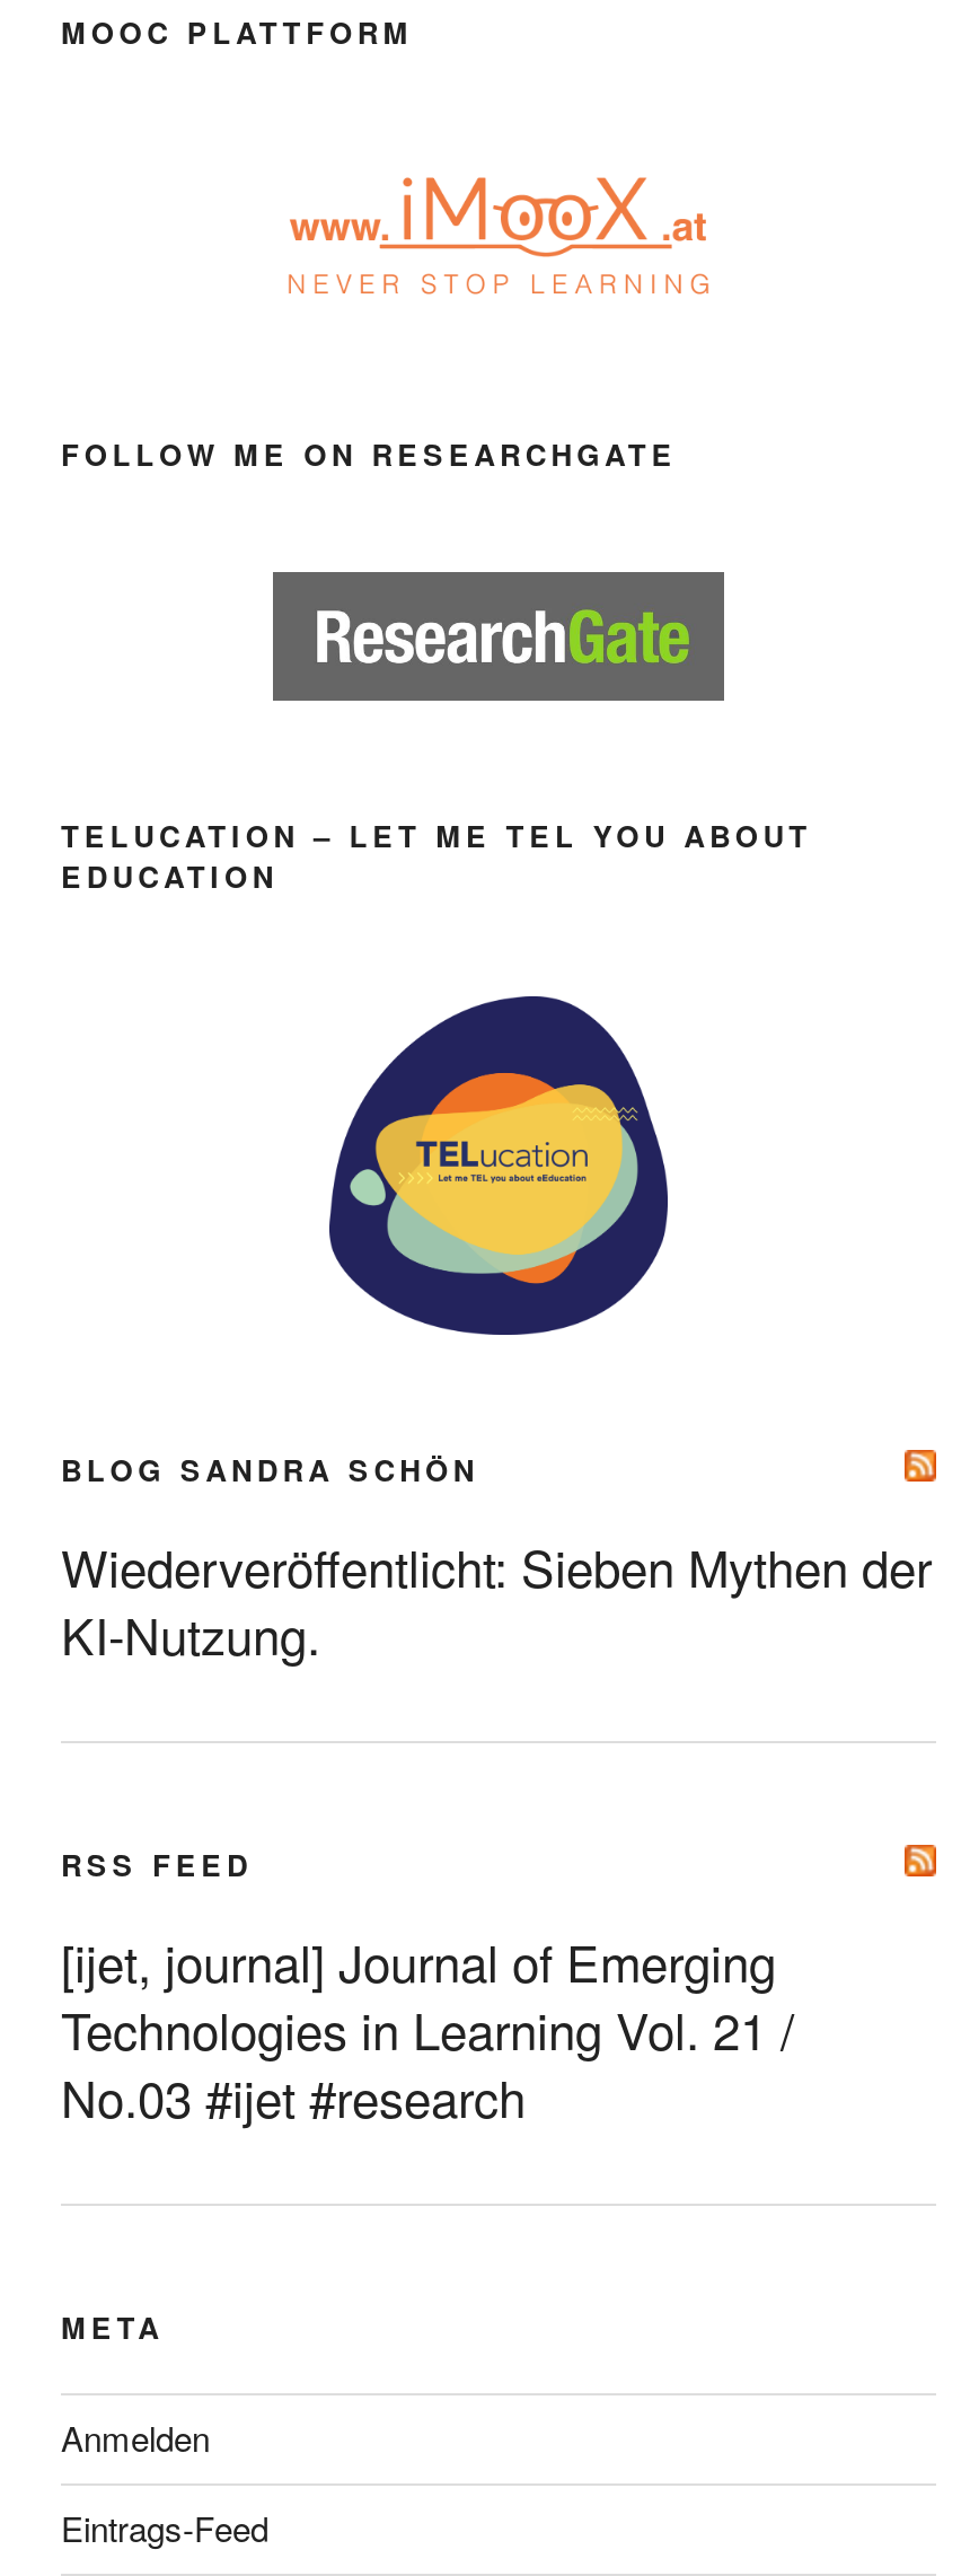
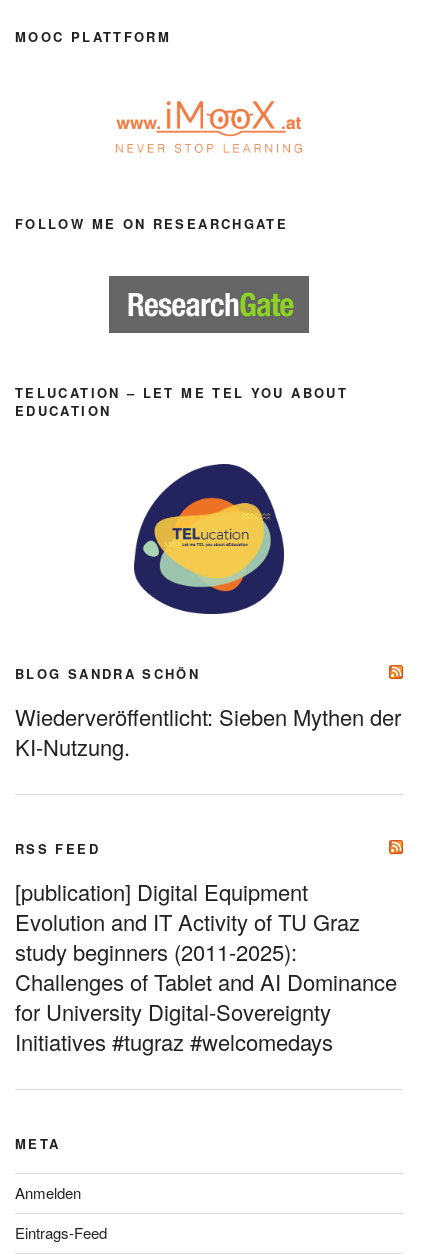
[61,1927,794,2132] [ijet, journal] Journal of Emerging | Technologies in Learning Vol. 21 / | No.03 #ijet #research -> [15,876,397,1057] [publication] Digital Equipment | Evolution and IT Activity of TU Graz | study beginners (2011-2025): | Challenges of Tablet and AI Dominance | for University Digital-Sovereignty | Initiatives #tugraz #welcomedays

